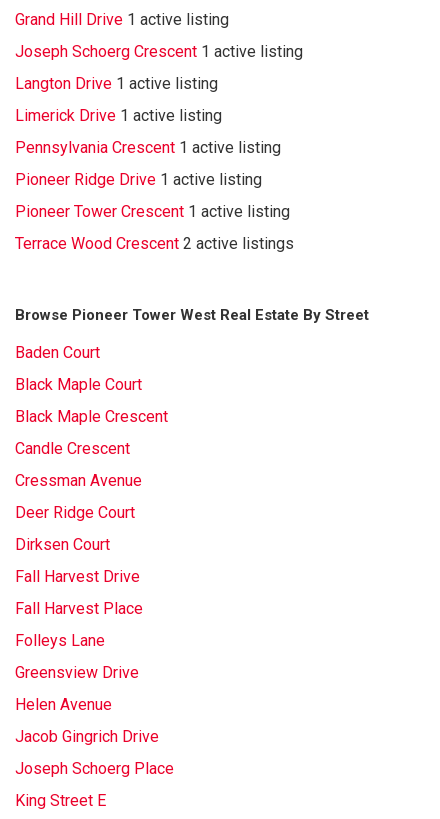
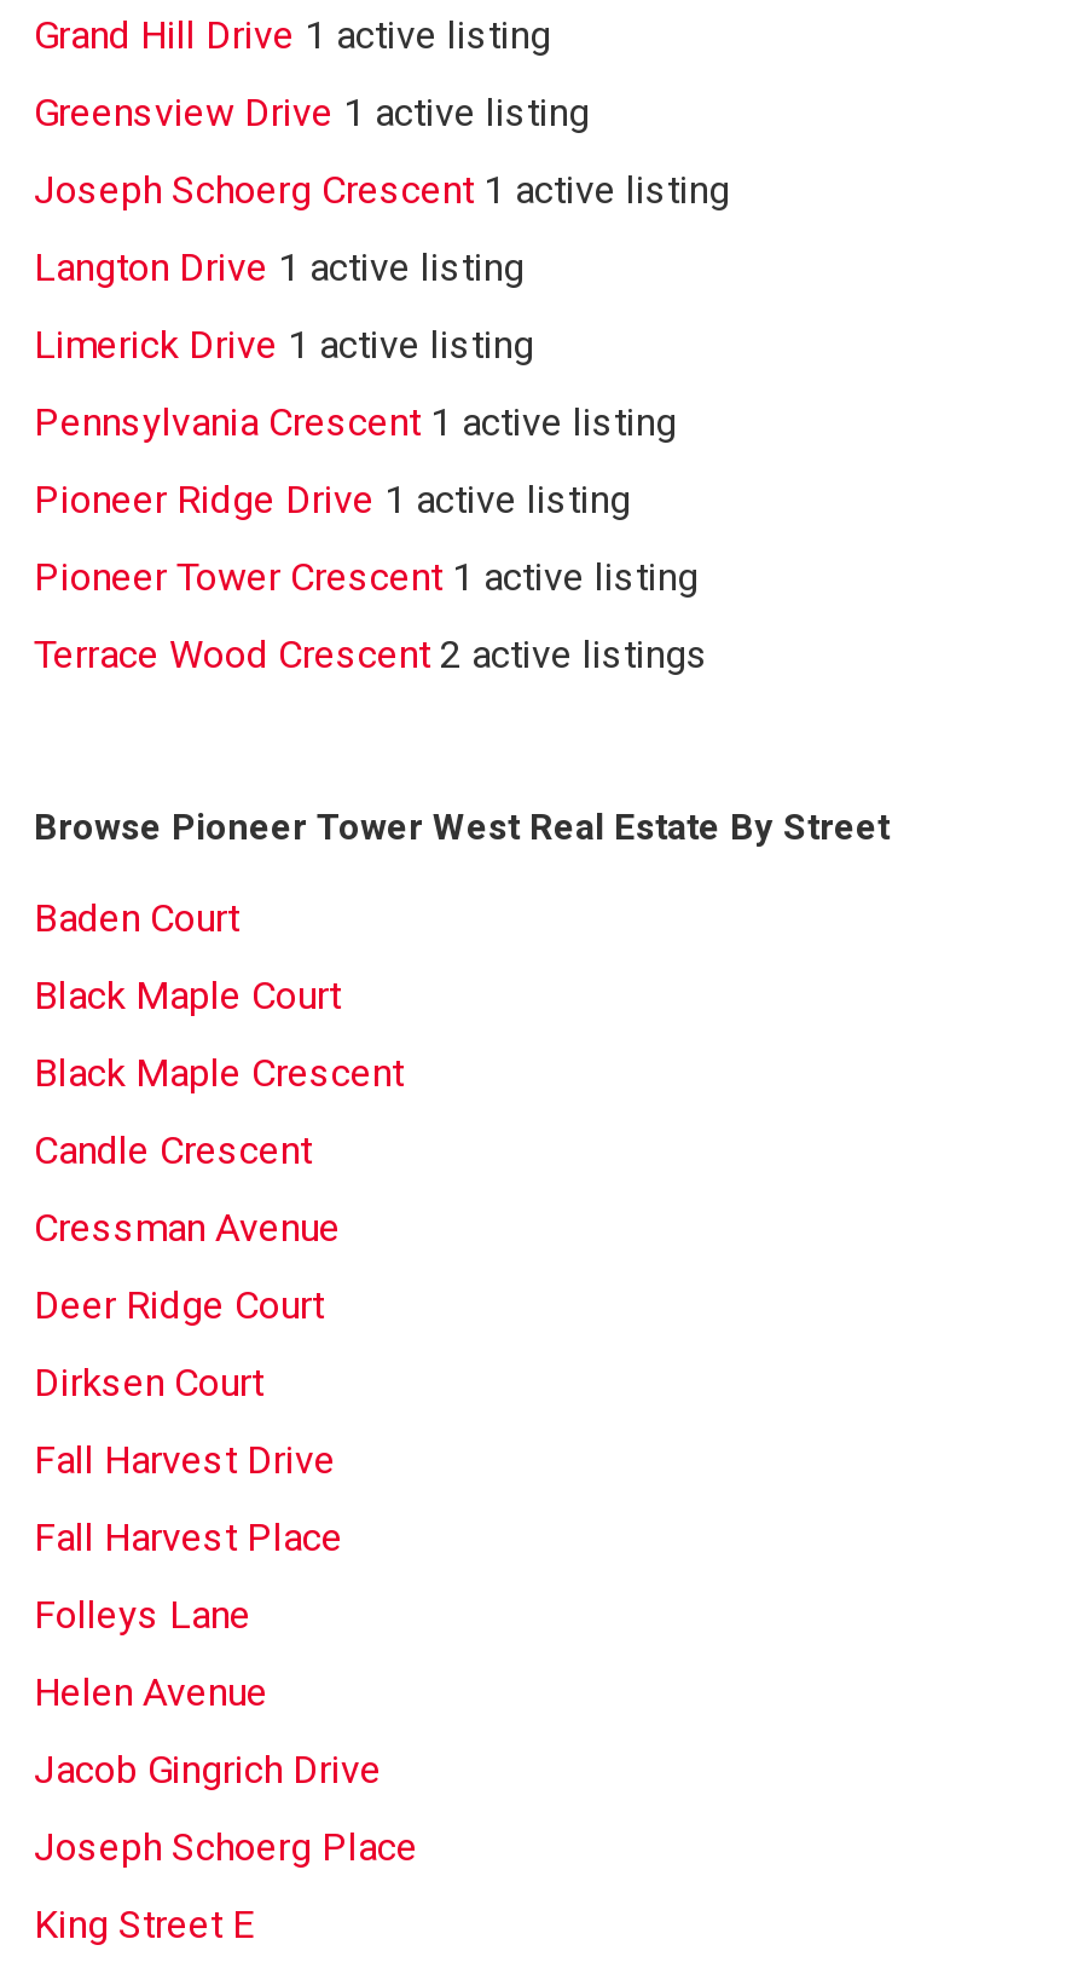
none -> [34,90,590,135] Greensview Drive 1 active listing
moved [15,42,369,650] -> [34,167,890,1638]: Joseph Schoerg Crescent 1 active listing | Langton Drive 1 active listing | Limerick Drive 1 active listing | ... | Fall Harvest Place | Folleys Lane
[15,663,139,682] Greensview Drive -> none

